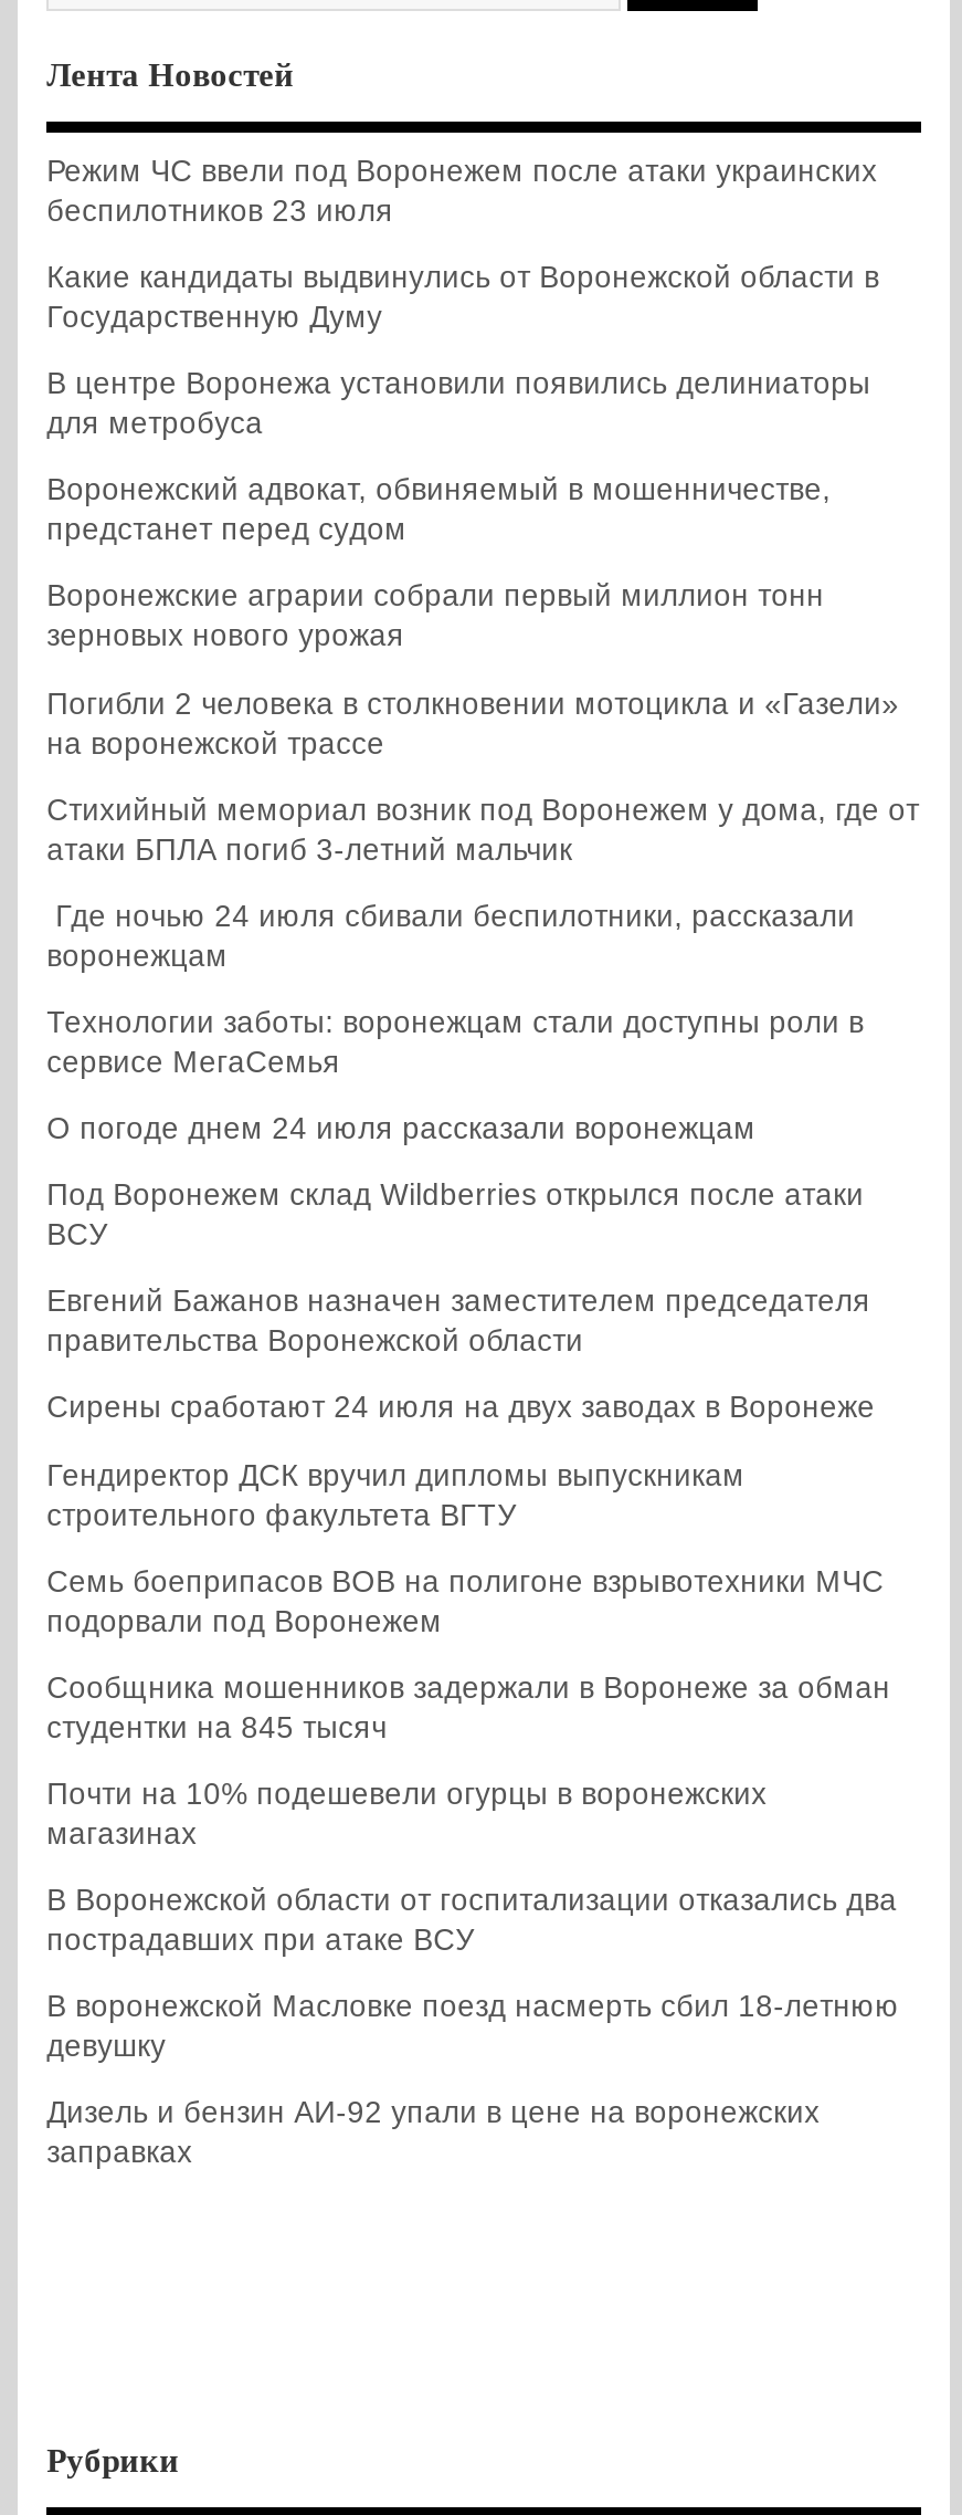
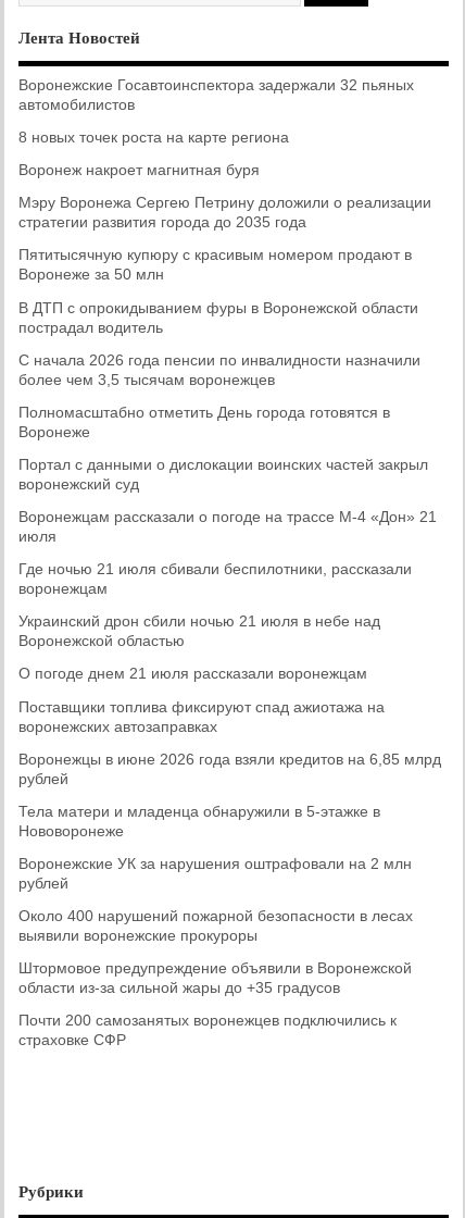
[47,155,919,933] Режим ЧС ввели под Воронежем после атаки украинских | беспилотников 23 июля | Какие кандидаты выдвинулись от Воронежской области в | Государственную Думу | В центре Воронежа установили появились делиниаторы | для метробуса | Воронежский адвокат, обвиняемый в мошенничестве, | предстанет перед судом | Воронежские аграрии собрали первый миллион тонн | зерновых нового урожая | Погибли 2 человека в столкновении мотоцикла и «Газели» | на воронежской трассе | Стихийный мемориал возник под Воронежем у дома, где от | атаки БПЛА погиб 3-летний мальчик | Где ночью 24 июля сбивали беспилотники, рассказали -> [19,77,437,578] Воронежские Госавтоинспектора задержали 32 пьяных | автомобилистов | 8 новых точек роста на карте региона | Воронеж накроет магнитная буря | Мэру Воронежа Сергею Петрину доложили о реализации | стратегии развития города до 2035 года | Пятитысячную купюру с красивым номером продают в | Воронеже за 50 млн | В ДТП с опрокидыванием фуры в Воронежской области | пострадал водитель | С начала 2026 года пенсии по инвалидности назначили | более чем 3,5 тысячам воронежцев | Полномасштабно отметить День города готовятся в | Воронеже | Портал с данными о дислокации воинских частей закрыл | воронежский суд | Воронежцам рассказали о погоде на трассе М-4 «Дон» 21 | июля | Где ночью 21 июля сбивали беспилотники, рассказали
moved [47,939,228,972] -> [19,581,108,597]: воронежцам
[47,1006,899,2170] Технологии заботы: воронежцам стали доступны роли в | сервисе МегаСемья | О погоде днем 24 июля рассказали воронежцам | Под Воронежем склад Wildberries открылся после атаки | ВСУ | Евгений Бажанов назначен заместителем председателя | правительства Воронежской области | Сирены сработают 24 июля на двух заводах в Воронеже | Гендиректор ДСК вручил дипломы выпускникам | строительного факультета ВГТУ | Семь боеприпасов ВОВ на полигоне взрывотехники МЧС | подорвали под Воронежем | Сообщника мошенников задержали в Воронеже за обман | студентки на 845 тысяч | Почти на 10% подешевели огурцы в воронежских | магазинах | В Воронежской области от госпитализации отказались два | пострадавших при атаке ВСУ | В воронежской Масловке поезд насмерть сбил 18-летнюю | девушку | Дизель и бензин АИ-92 упали в цене на воронежских | заправках -> [19,614,441,1049] Украинский дрон сбили ночью 21 июля в небе над | Воронежской областью | О погоде днем 21 июля рассказали воронежцам | Поставщики топлива фиксируют спад ажиотажа на | воронежских автозаправках | Воронежцы в июне 2026 года взяли кредитов на 6,85 млрд | рублей | Тела матери и младенца обнаружили в 5-этажке в | Нововоронеже | Воронежские УК за нарушения оштрафовали на 2 млн | рублей | Около 400 нарушений пожарной безопасности в лесах | выявили воронежские прокуроры | Штормовое предупреждение объявили в Воронежской | области из-за сильной жары до +35 градусов | Почти 200 самозанятых воронежцев подключились к | страховке СФР

